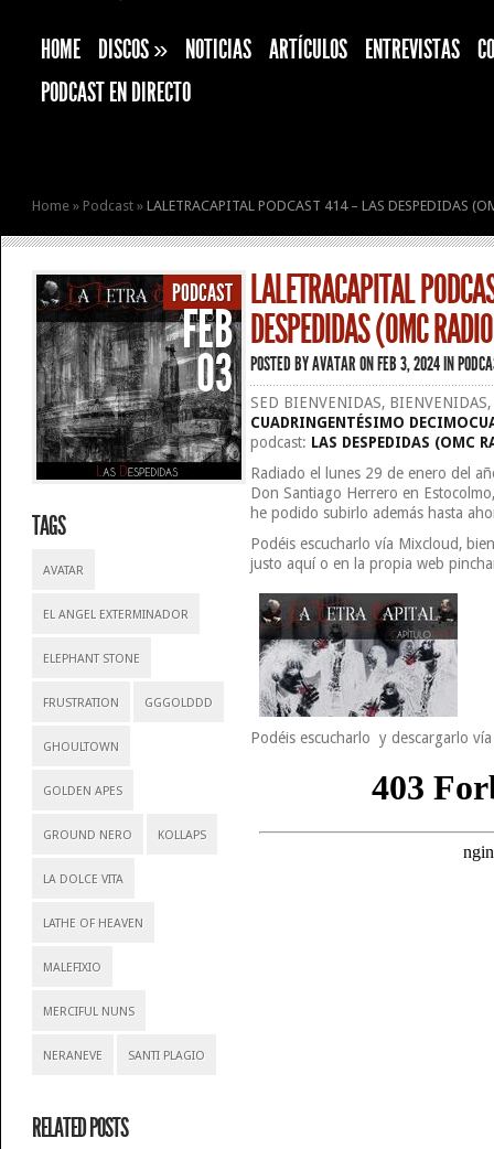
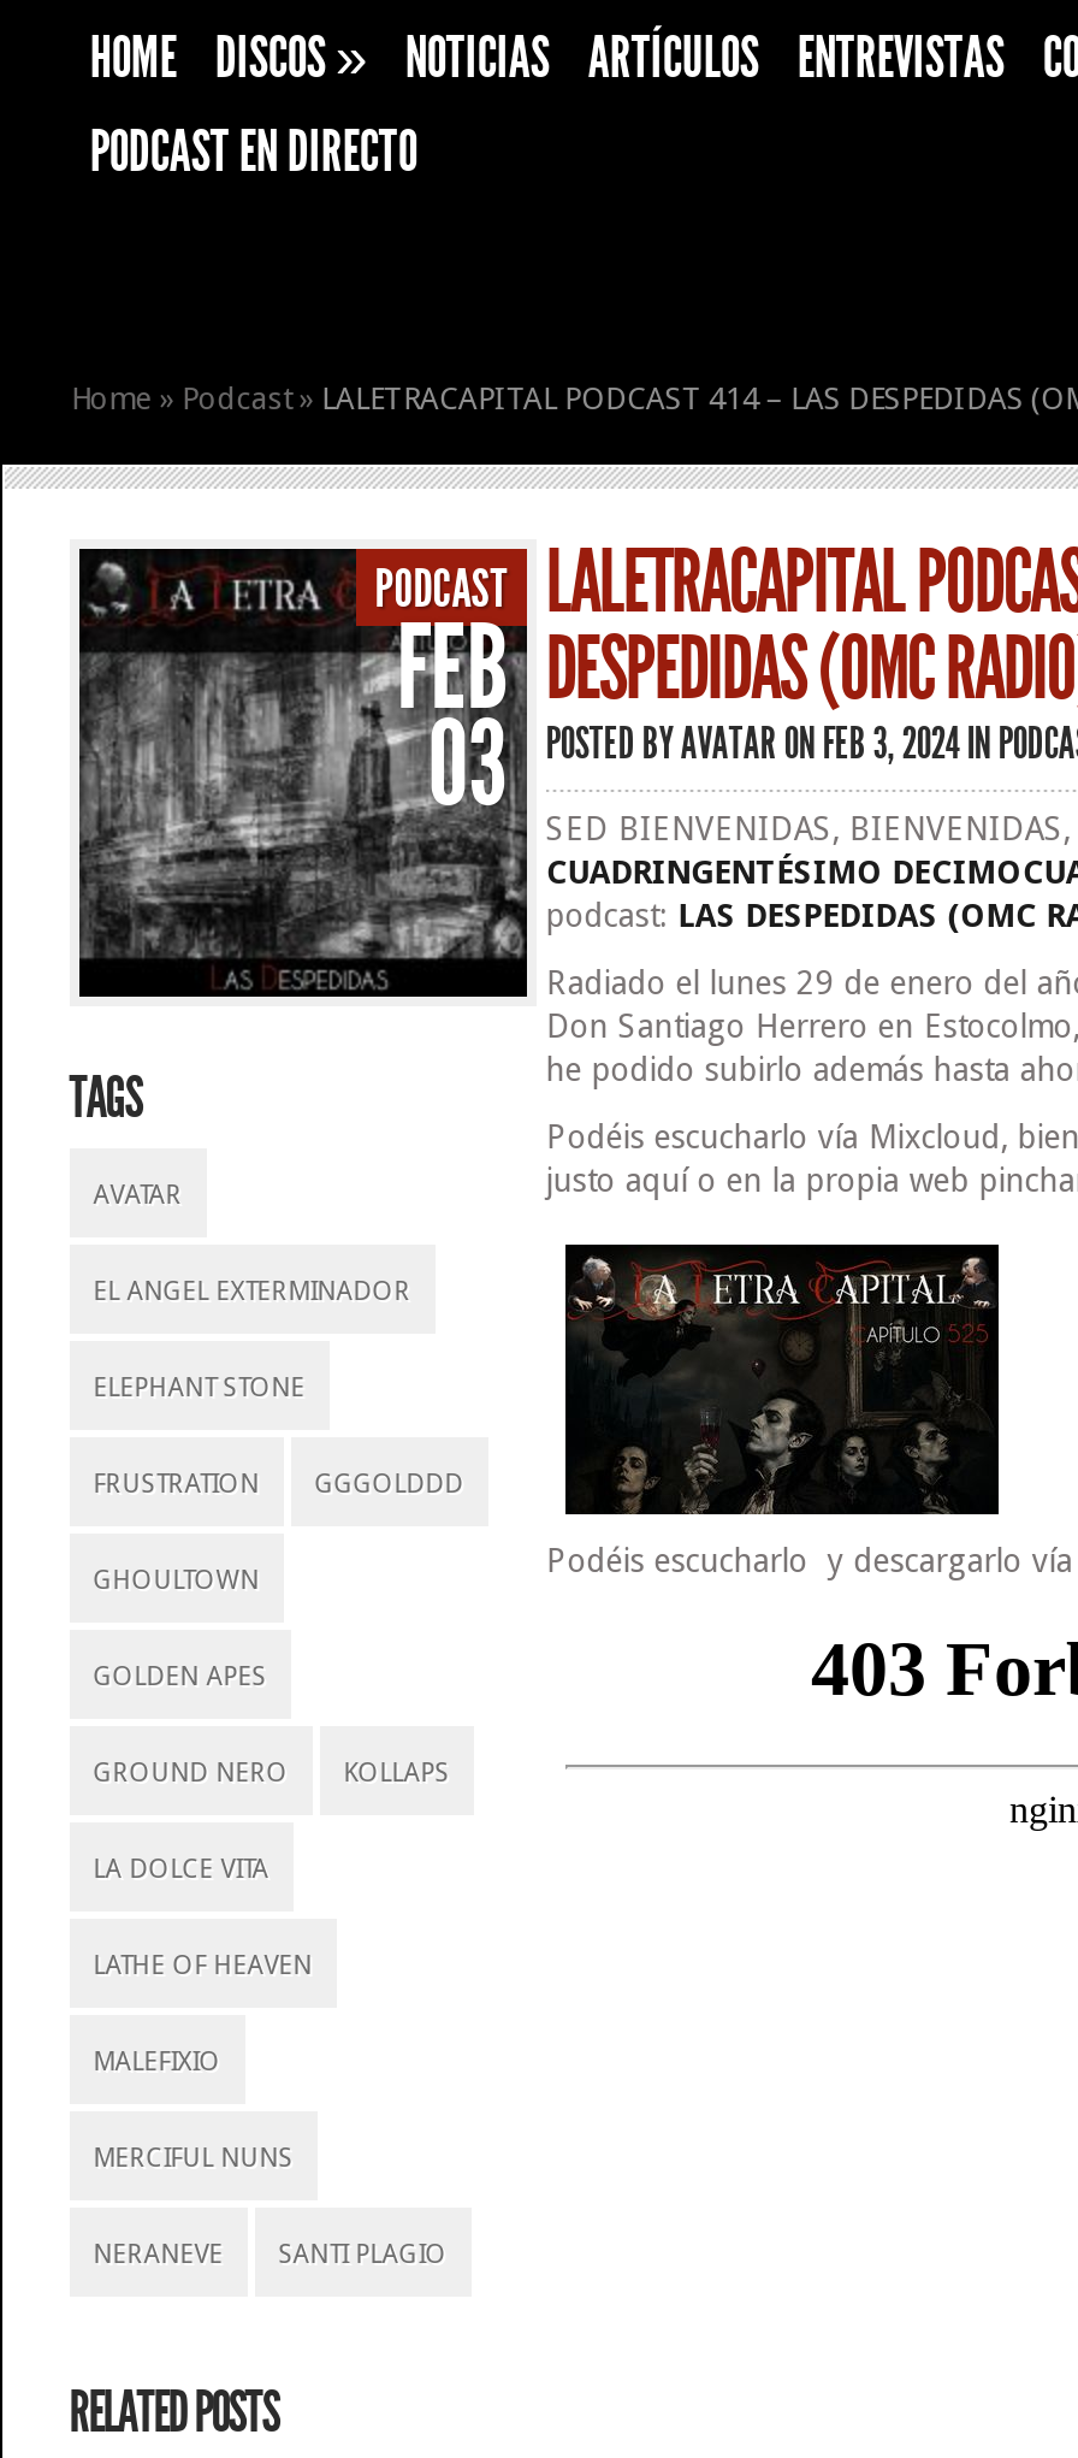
[259,593,458,718] [image] -> [563,1247,1001,1517] [image]

